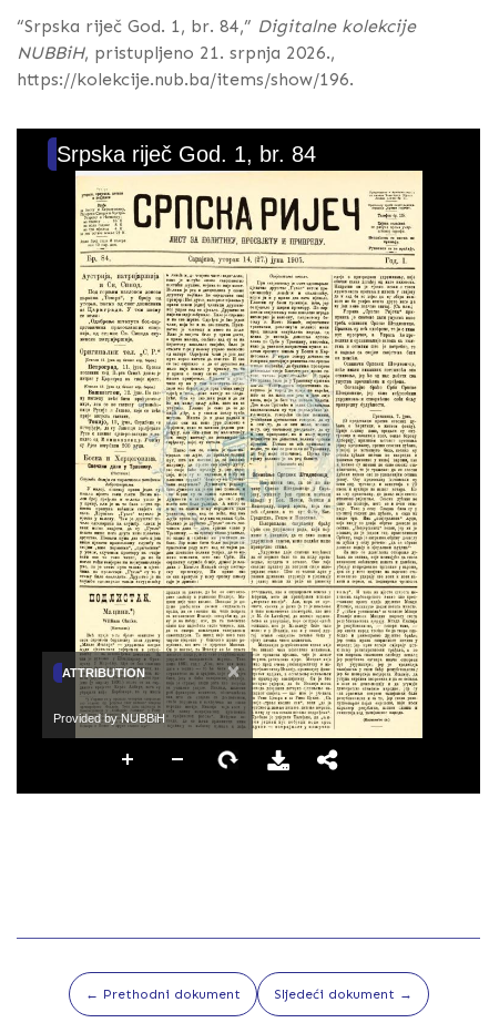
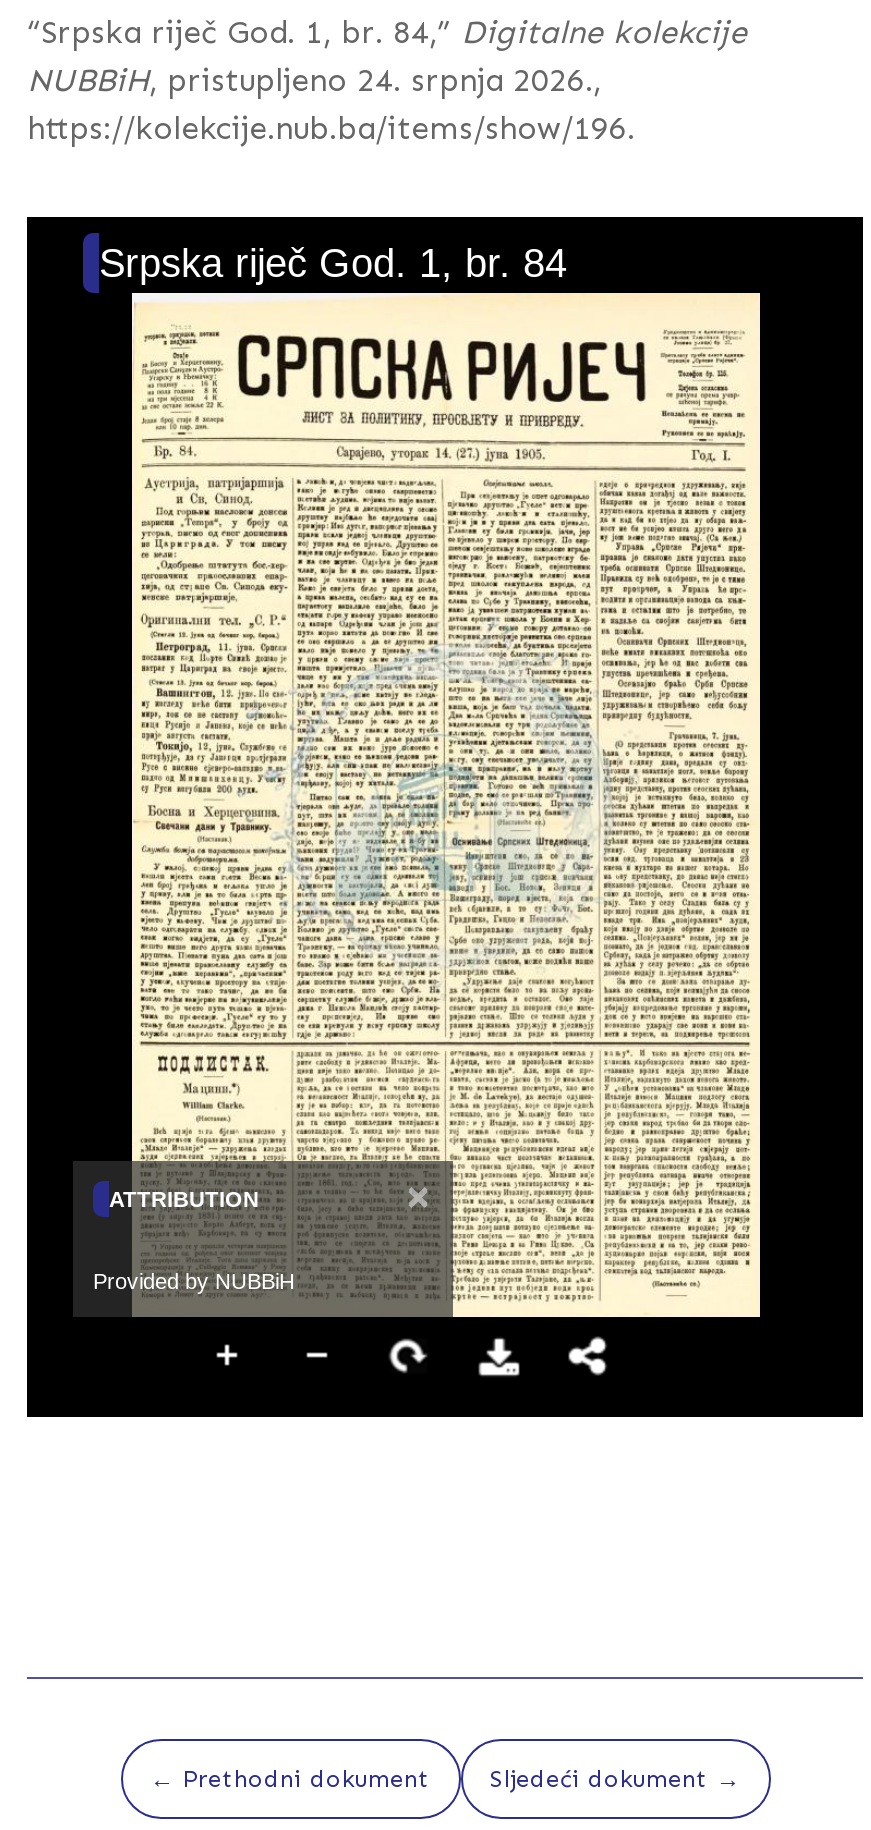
[17,42,335,63] NUBBiH, pristupljeno 21. srpnja 2026., -> [27,61,601,99] NUBBiH, pristupljeno 24. srpnja 2026.,

